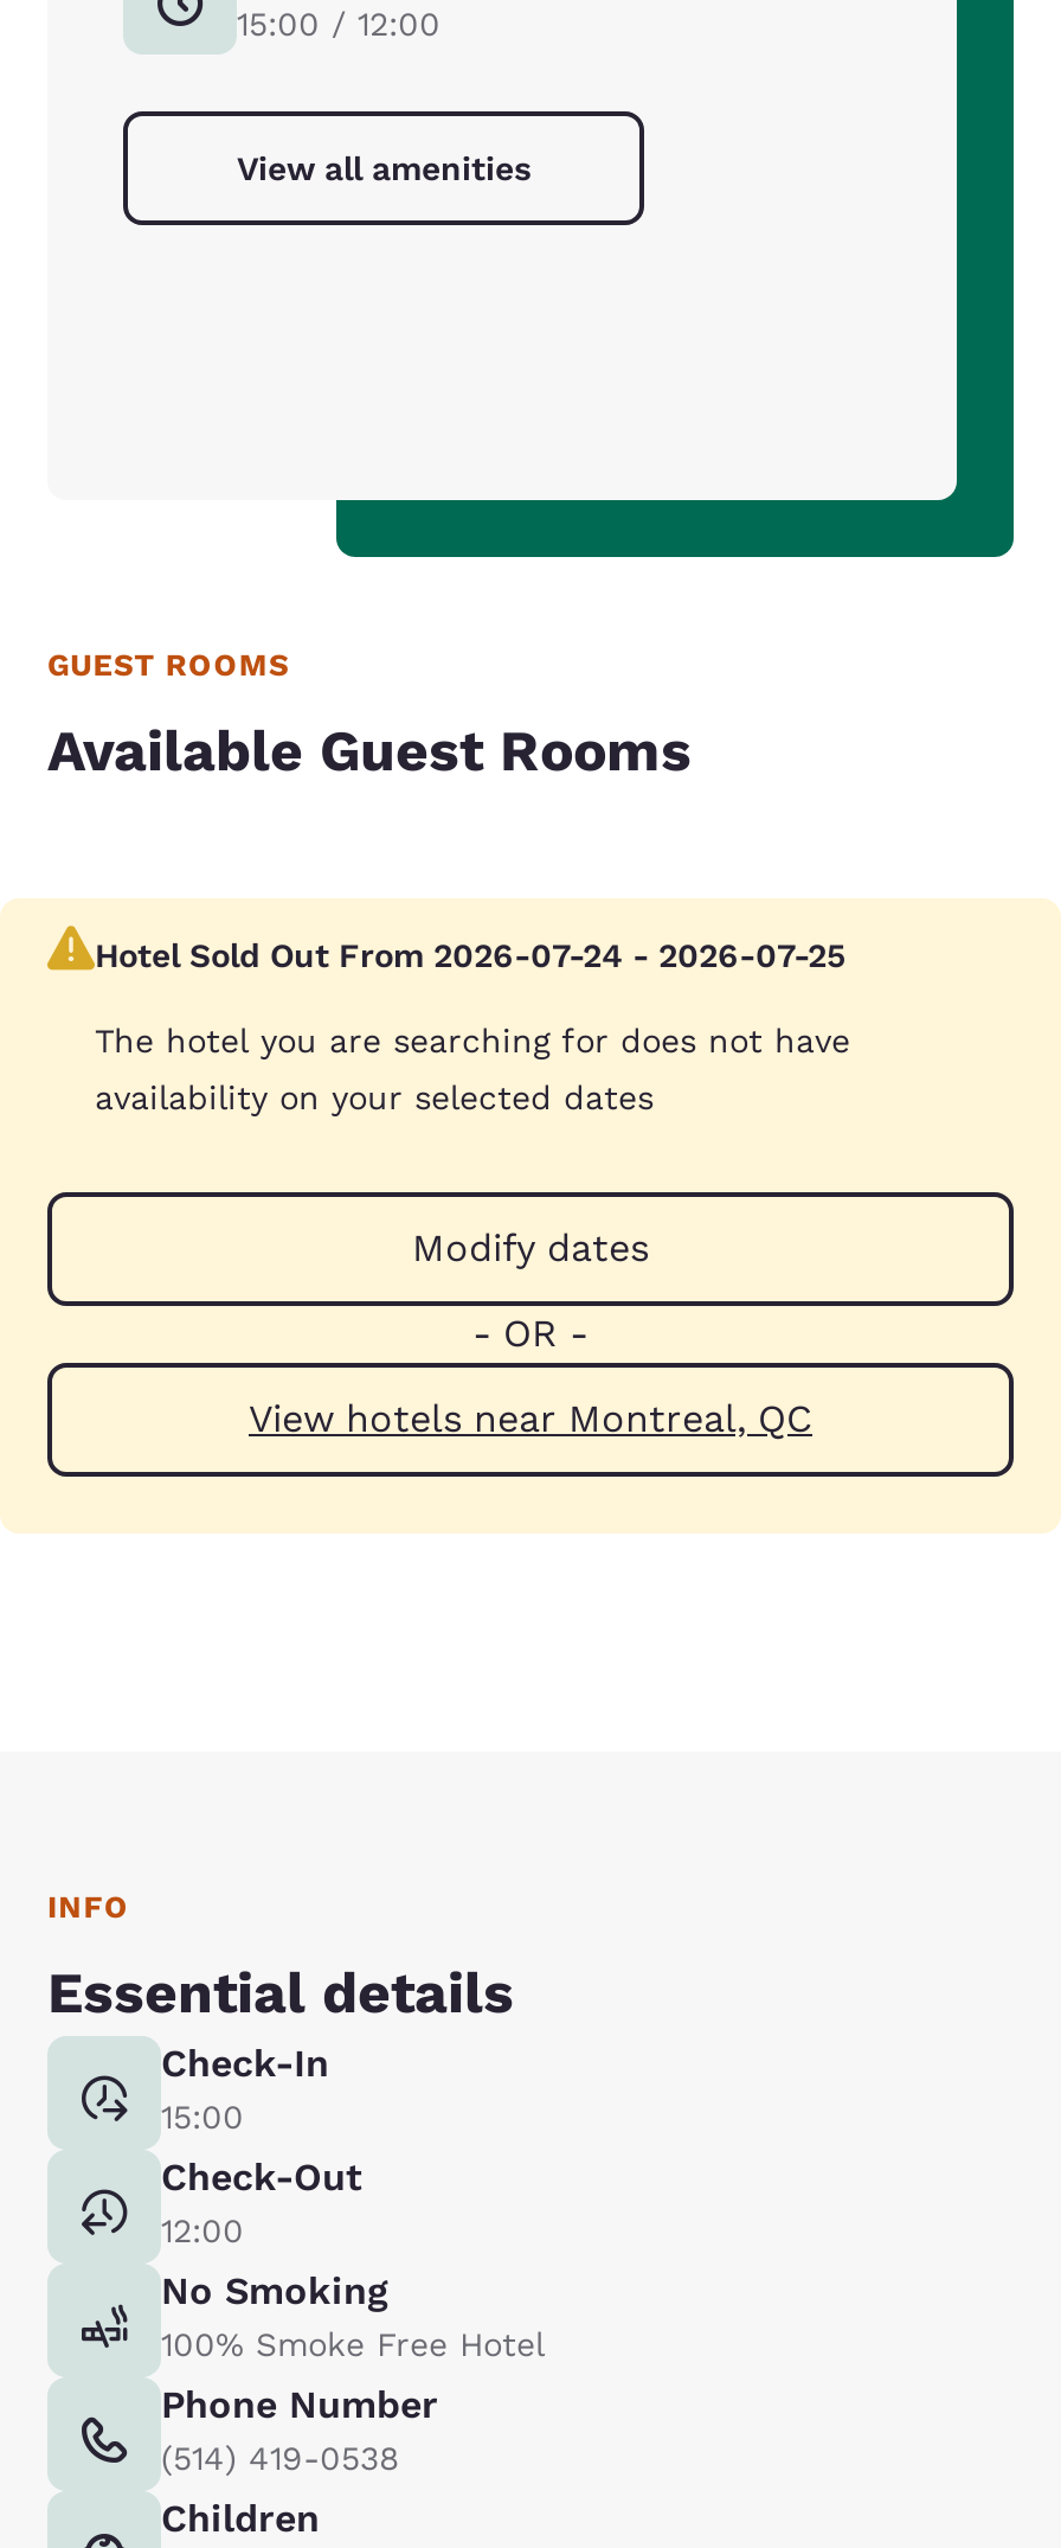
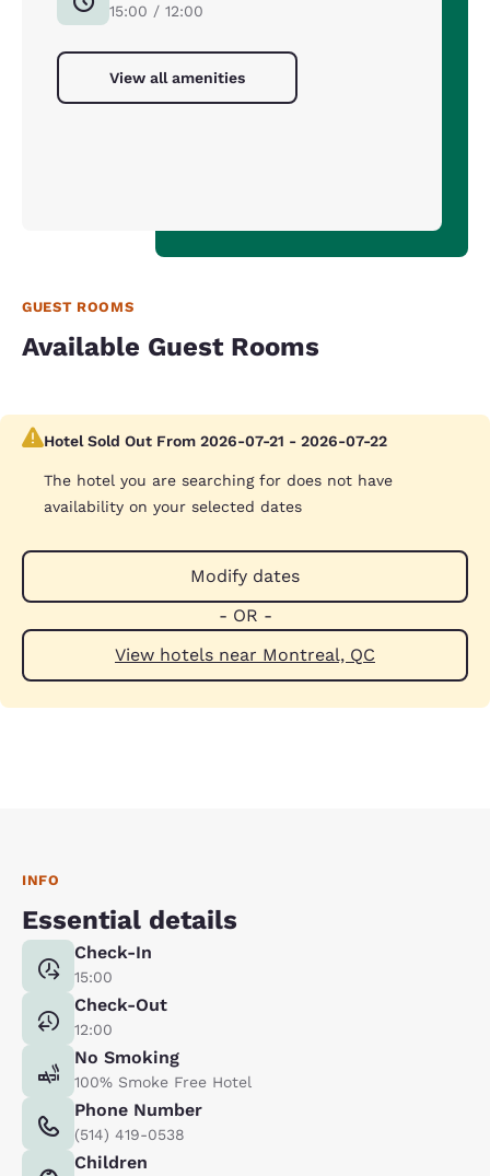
[95,936,845,974] Hotel Sold Out From 2026-07-24 - 2026-07-25 -> [44,432,387,450] Hotel Sold Out From 2026-07-21 - 2026-07-22

